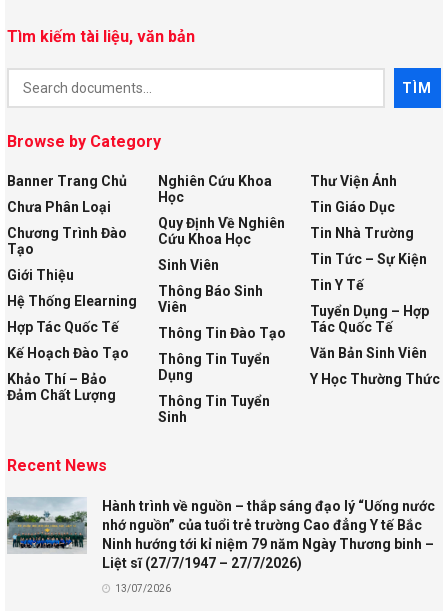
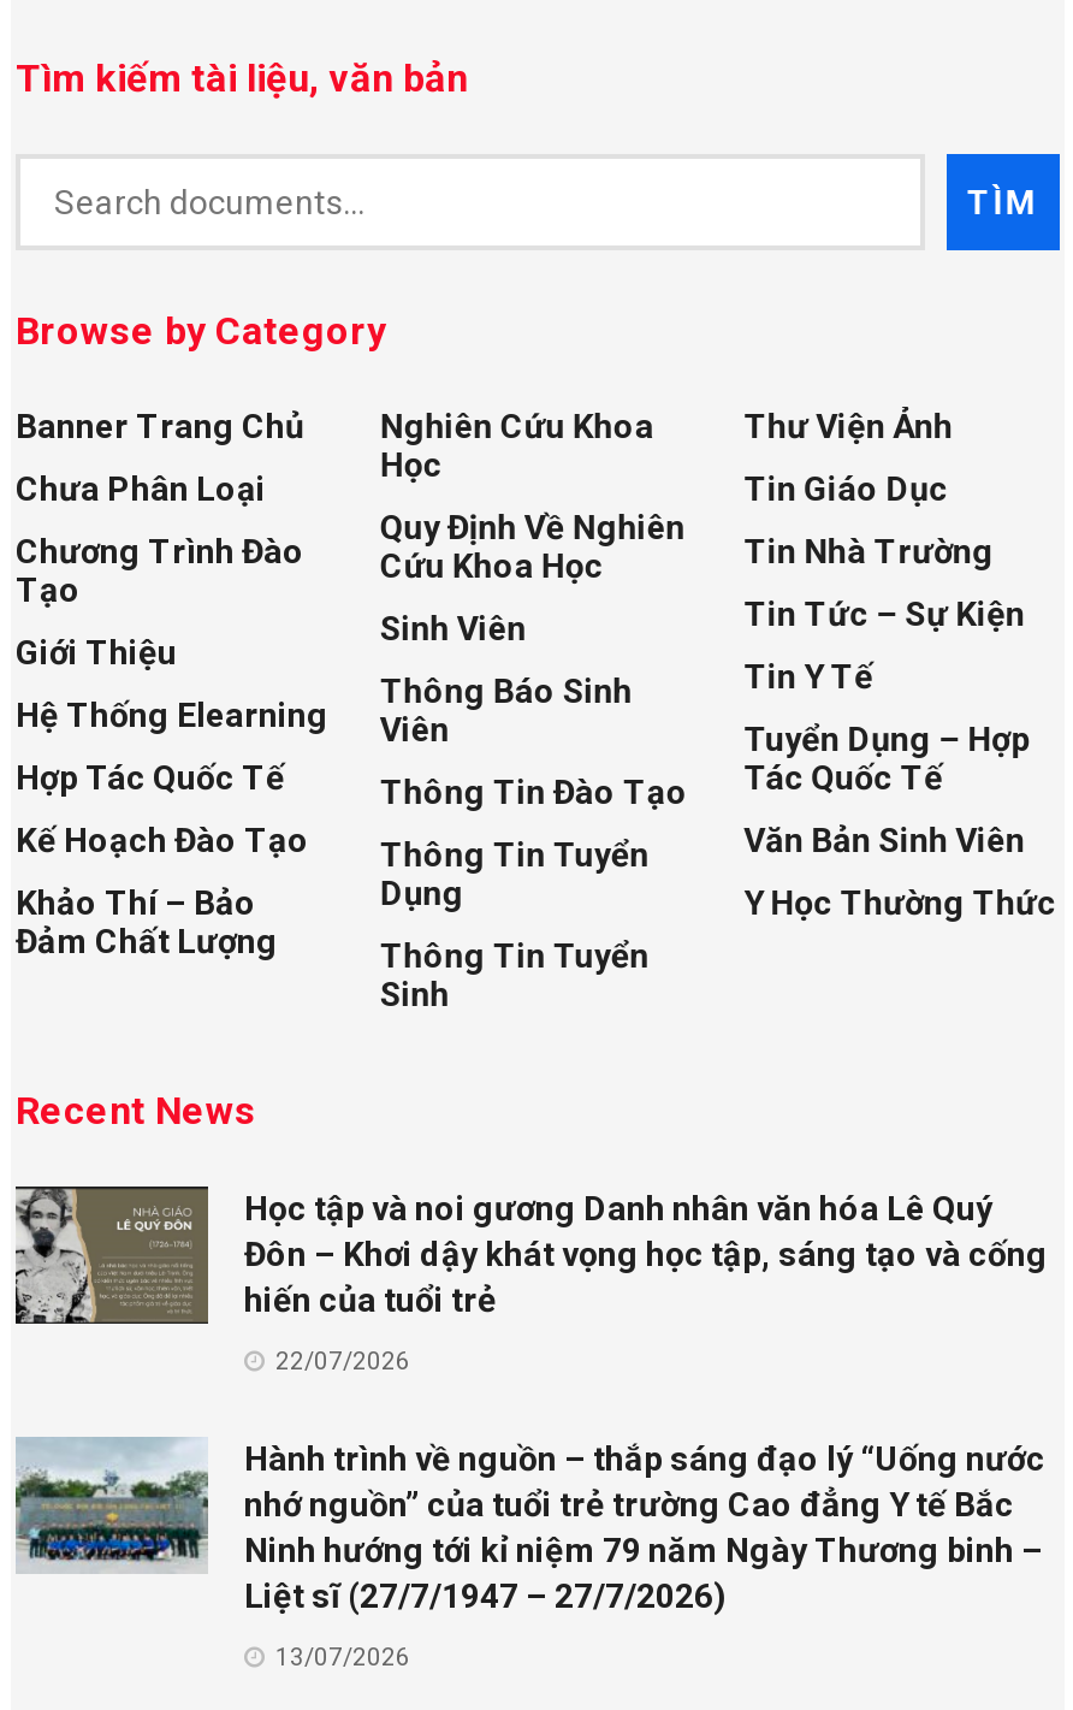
none -> [13,1184,1048,1373] [image] | Học tập và noi gương Danh nhân văn hóa Lê Quý | Đôn – Khơi dậy khát vọng học tập, sáng tạo và cống | hiến của tuổi trẻ | 22/07/2026

